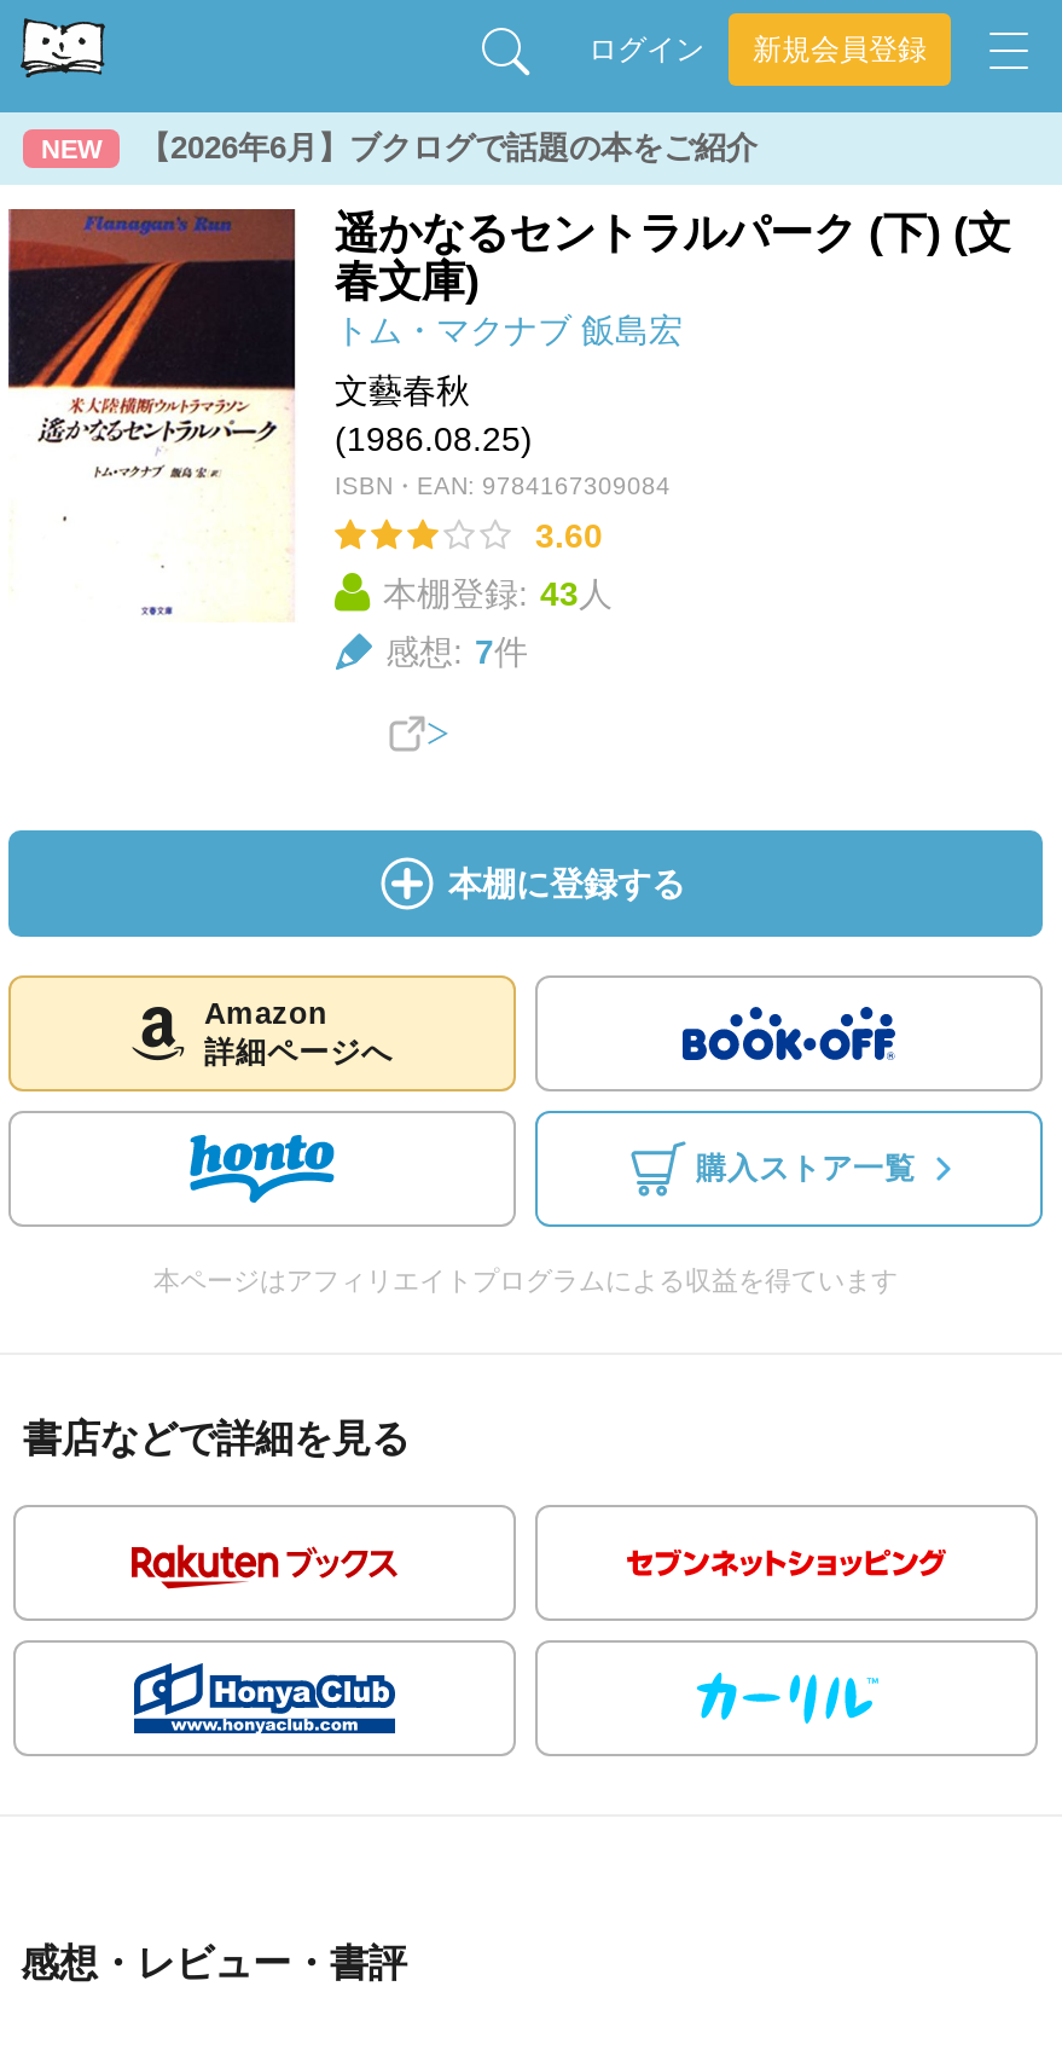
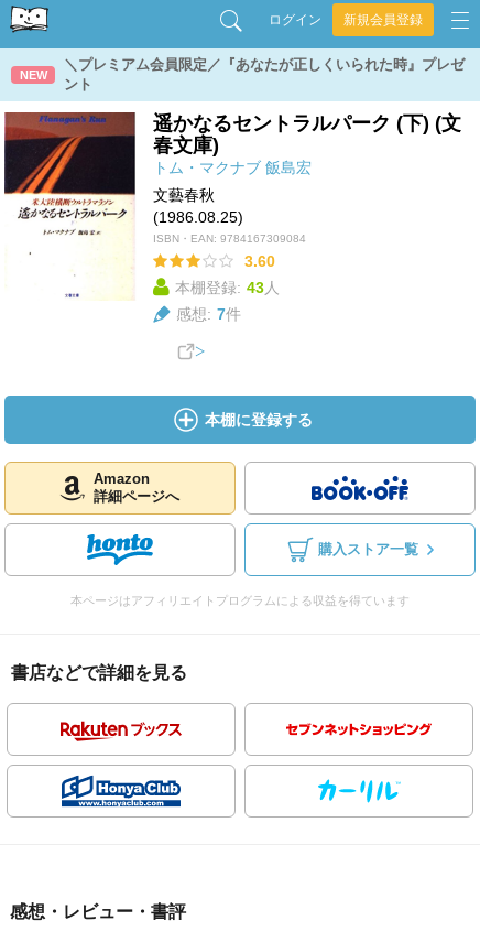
[139,129,758,166] 【2026年6月】ブクログで話題の本をご紹介 -> [64,56,465,93] ＼プレミアム会員限定／『あなたが正しくいられた時』プレゼ | ント

